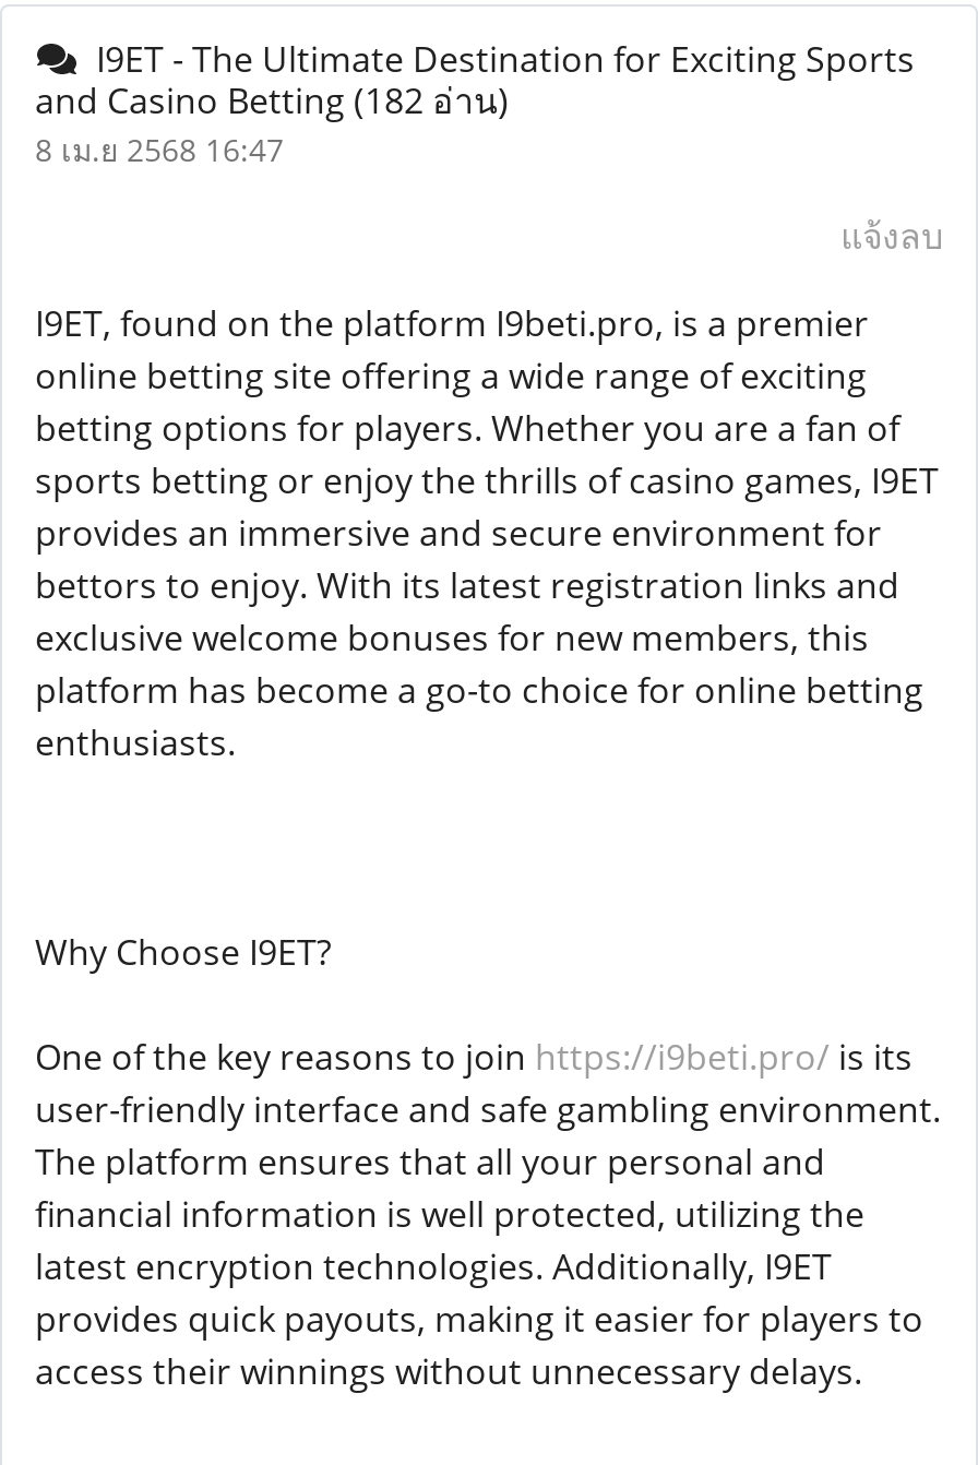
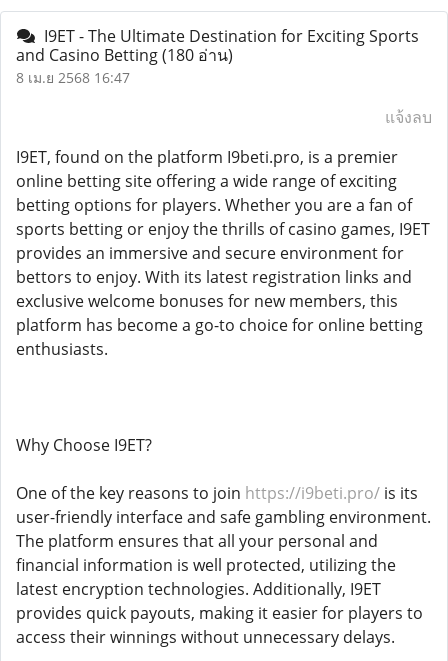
[35,76,509,124] and Casino Betting (182 อ่าน) -> [16,44,233,66] and Casino Betting (180 อ่าน)

